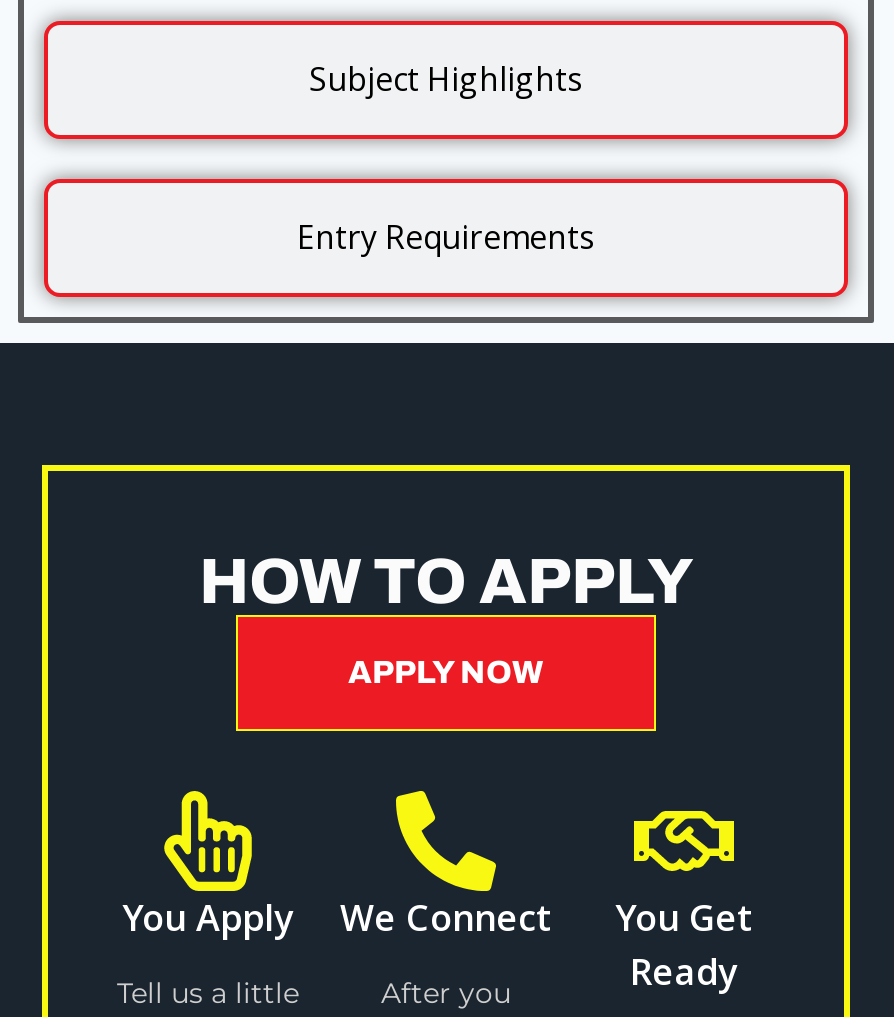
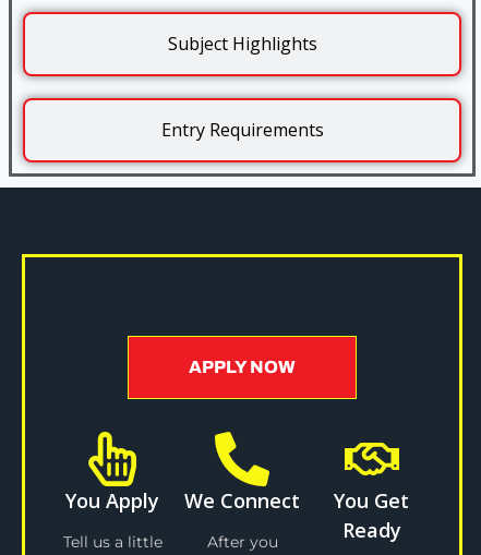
[199,547,693,617] HOW TO APPLY -> none

